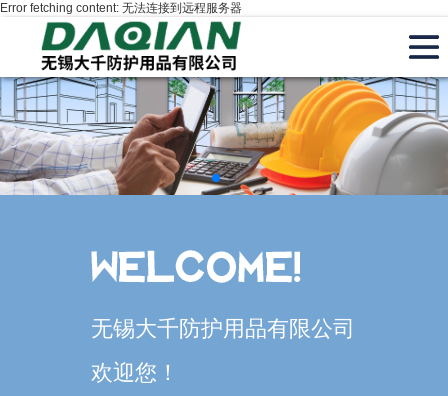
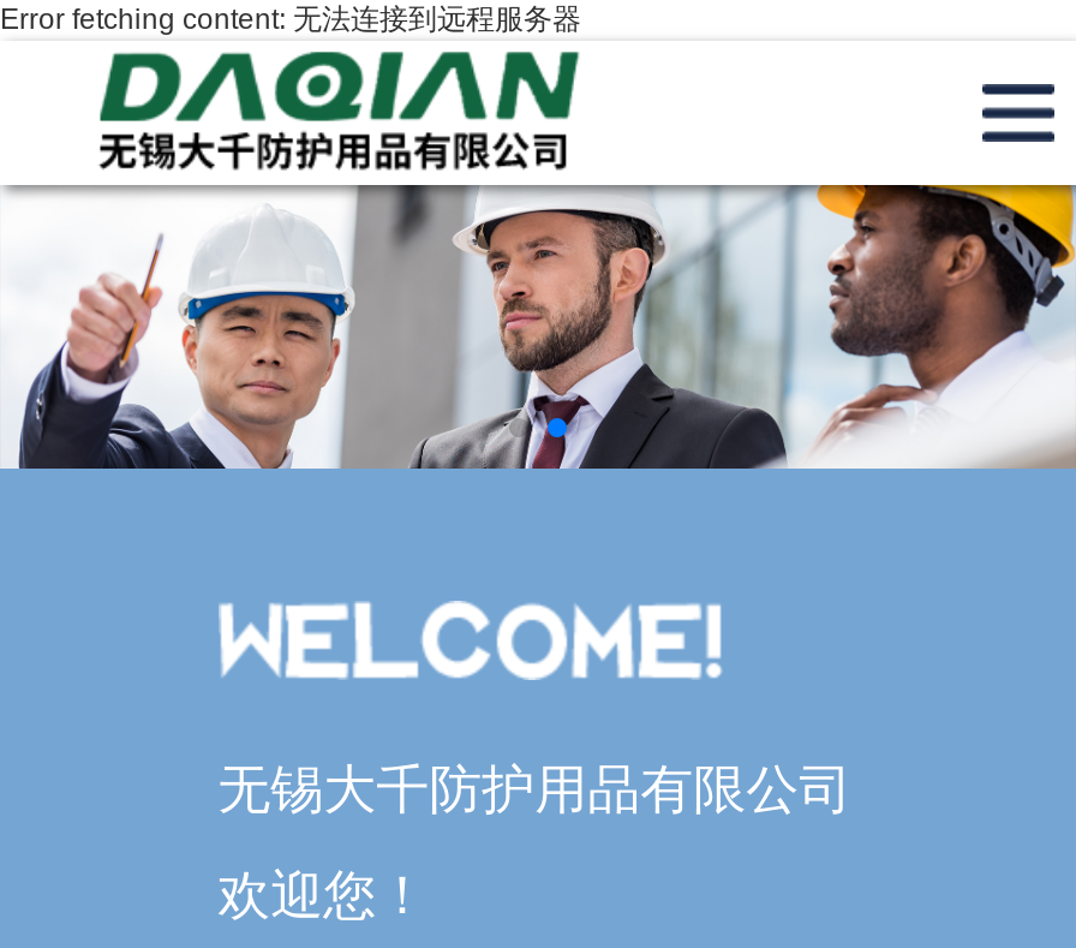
[3,76,445,196] [image] -> [7,183,1069,471] [image]

